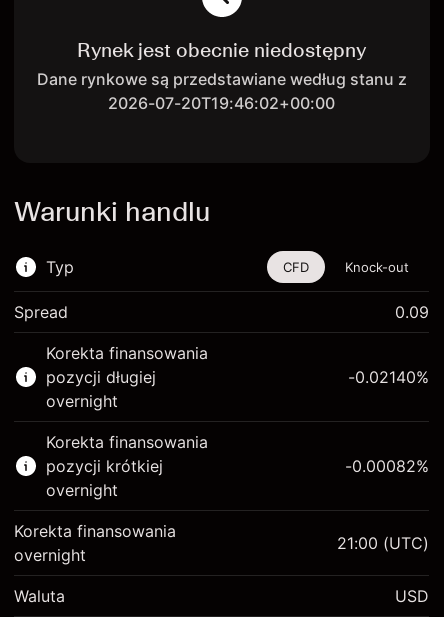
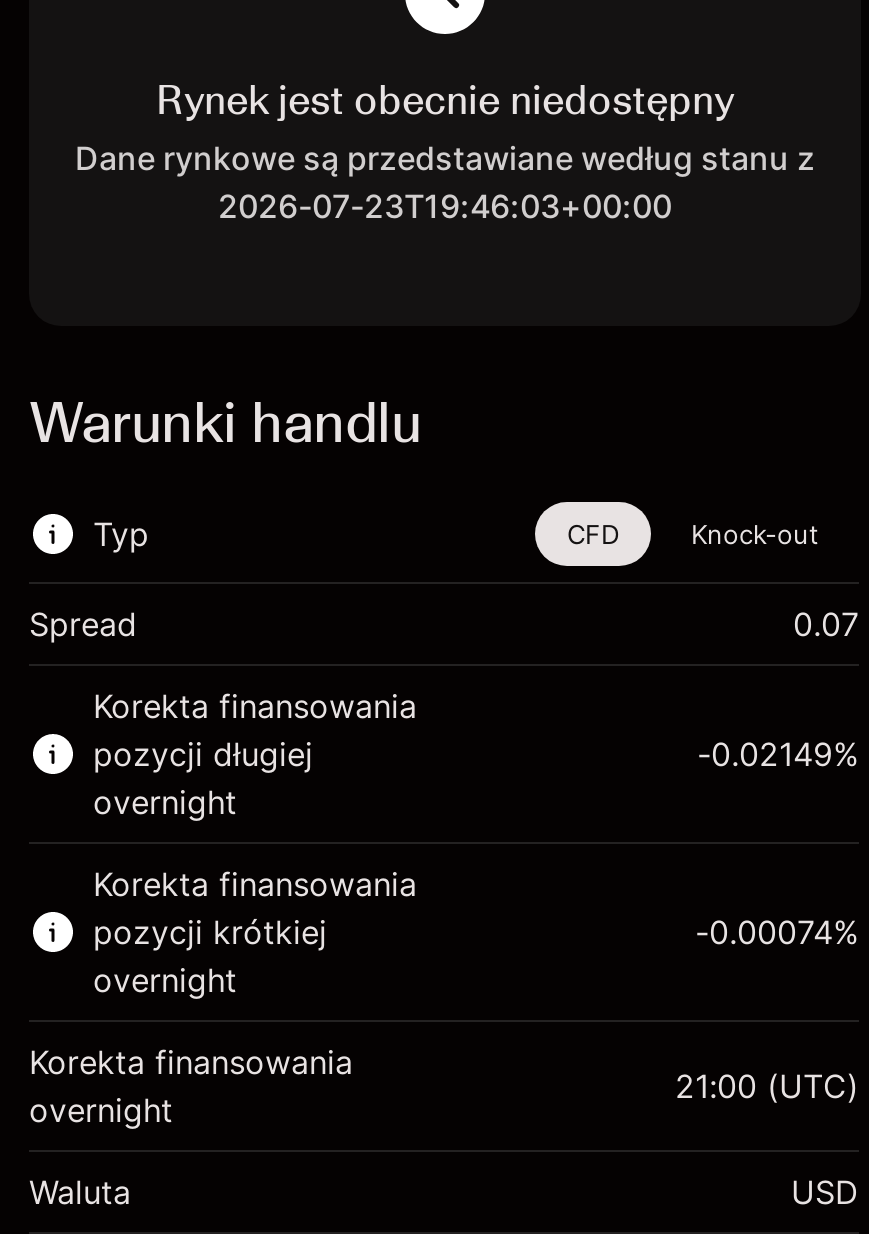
[108,93,335,113] 2026-07-20T19:46:02+00:00 -> [218,186,672,226] 2026-07-23T19:46:03+00:00
[395,302,429,322] 0.09 -> [793,604,859,644] 0.07
[348,367,429,387] -0.02140% -> [697,734,859,774] -0.02149%
[345,456,429,476] -0.00082% -> [695,912,859,952] -0.00074%

